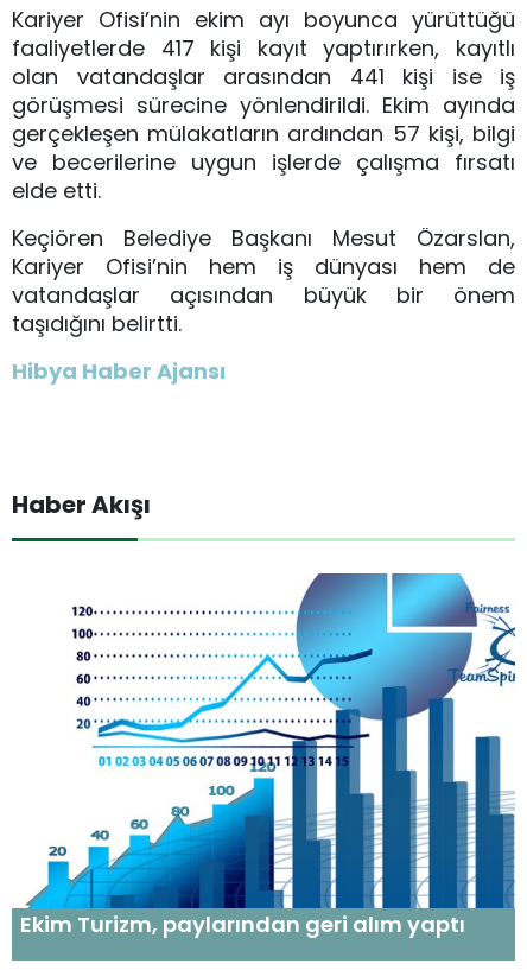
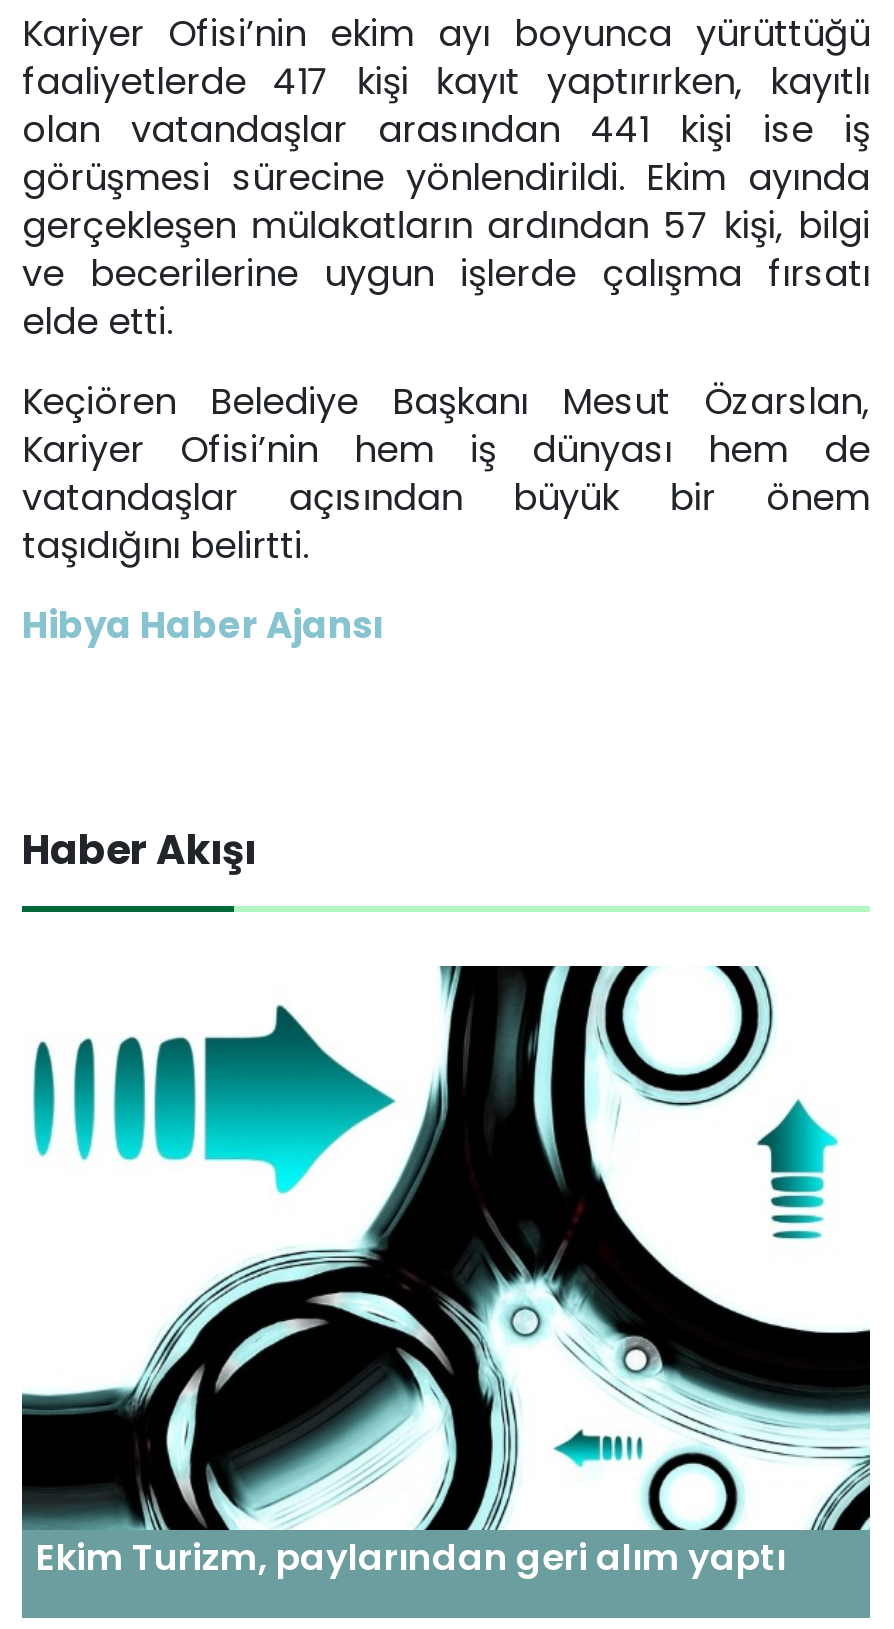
[12,572,516,909] [image] -> [20,964,872,1532] [image]

